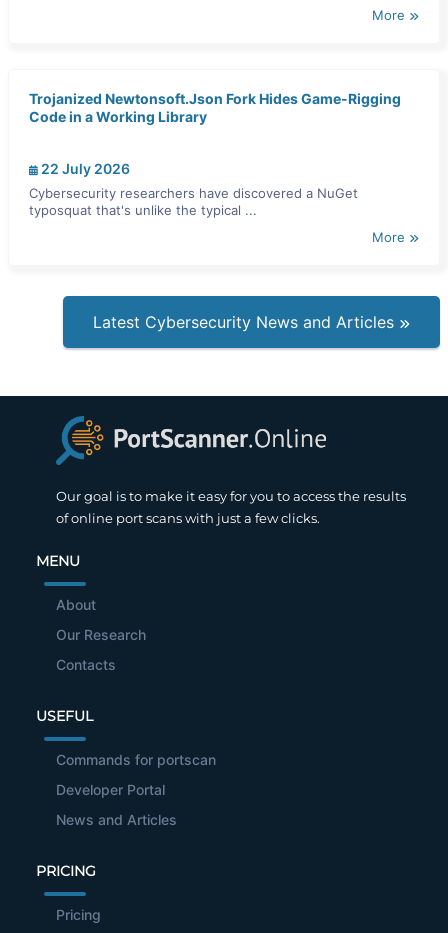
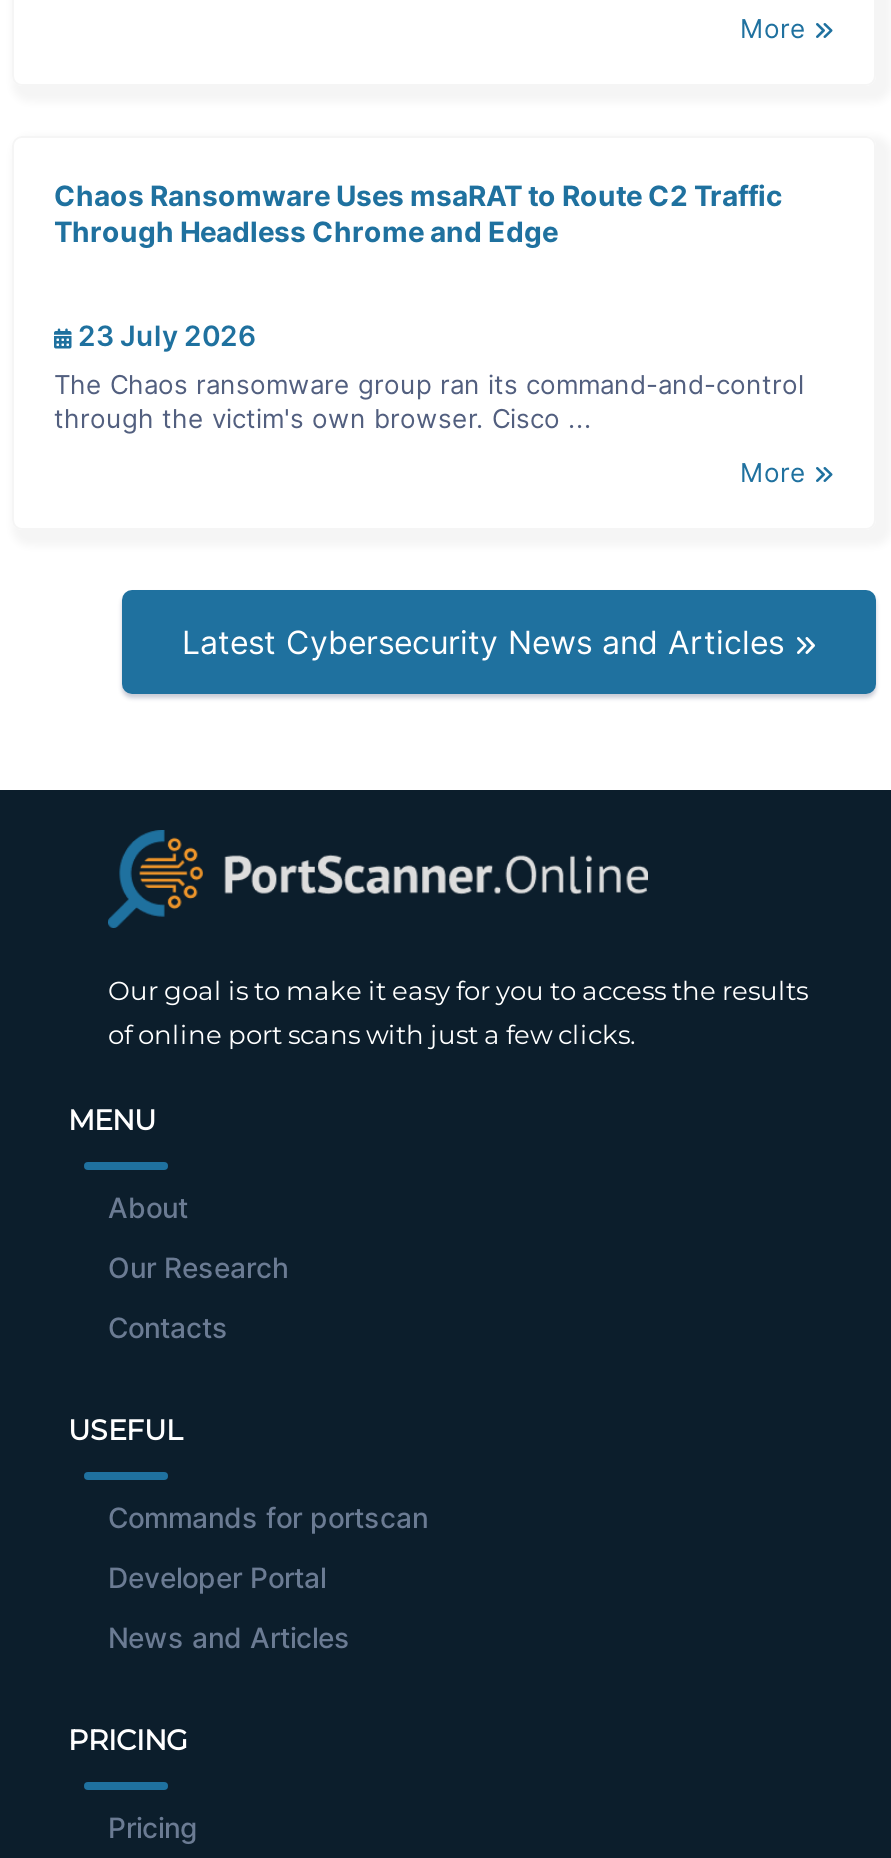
[29,89,401,124] Trojanized Newtonsoft.Json Fork Hides Game-Rigging | Code in a Working Library -> [54,177,782,247] Chaos Ransomware Uses msaRAT to Route C2 Traffic | Through Headless Chrome and Edge
[38,159,130,176] 22 July 2026 -> [72,317,256,351] 23 July 2026
[29,184,358,217] Cybersecurity researchers have discovered a NuGet | typosquat that's unlike the typical ... -> [54,367,804,433] The Chaos ransomware group ran its command-and-control | through the victim's own browser. Cisco ...

